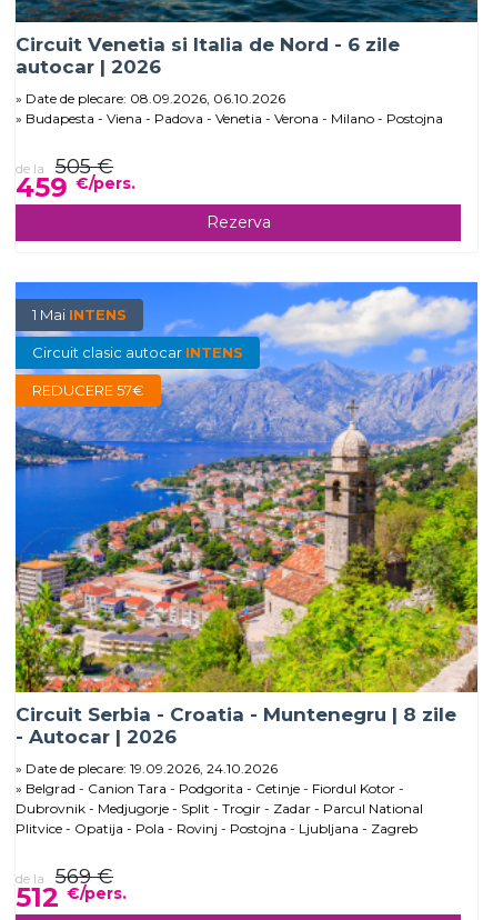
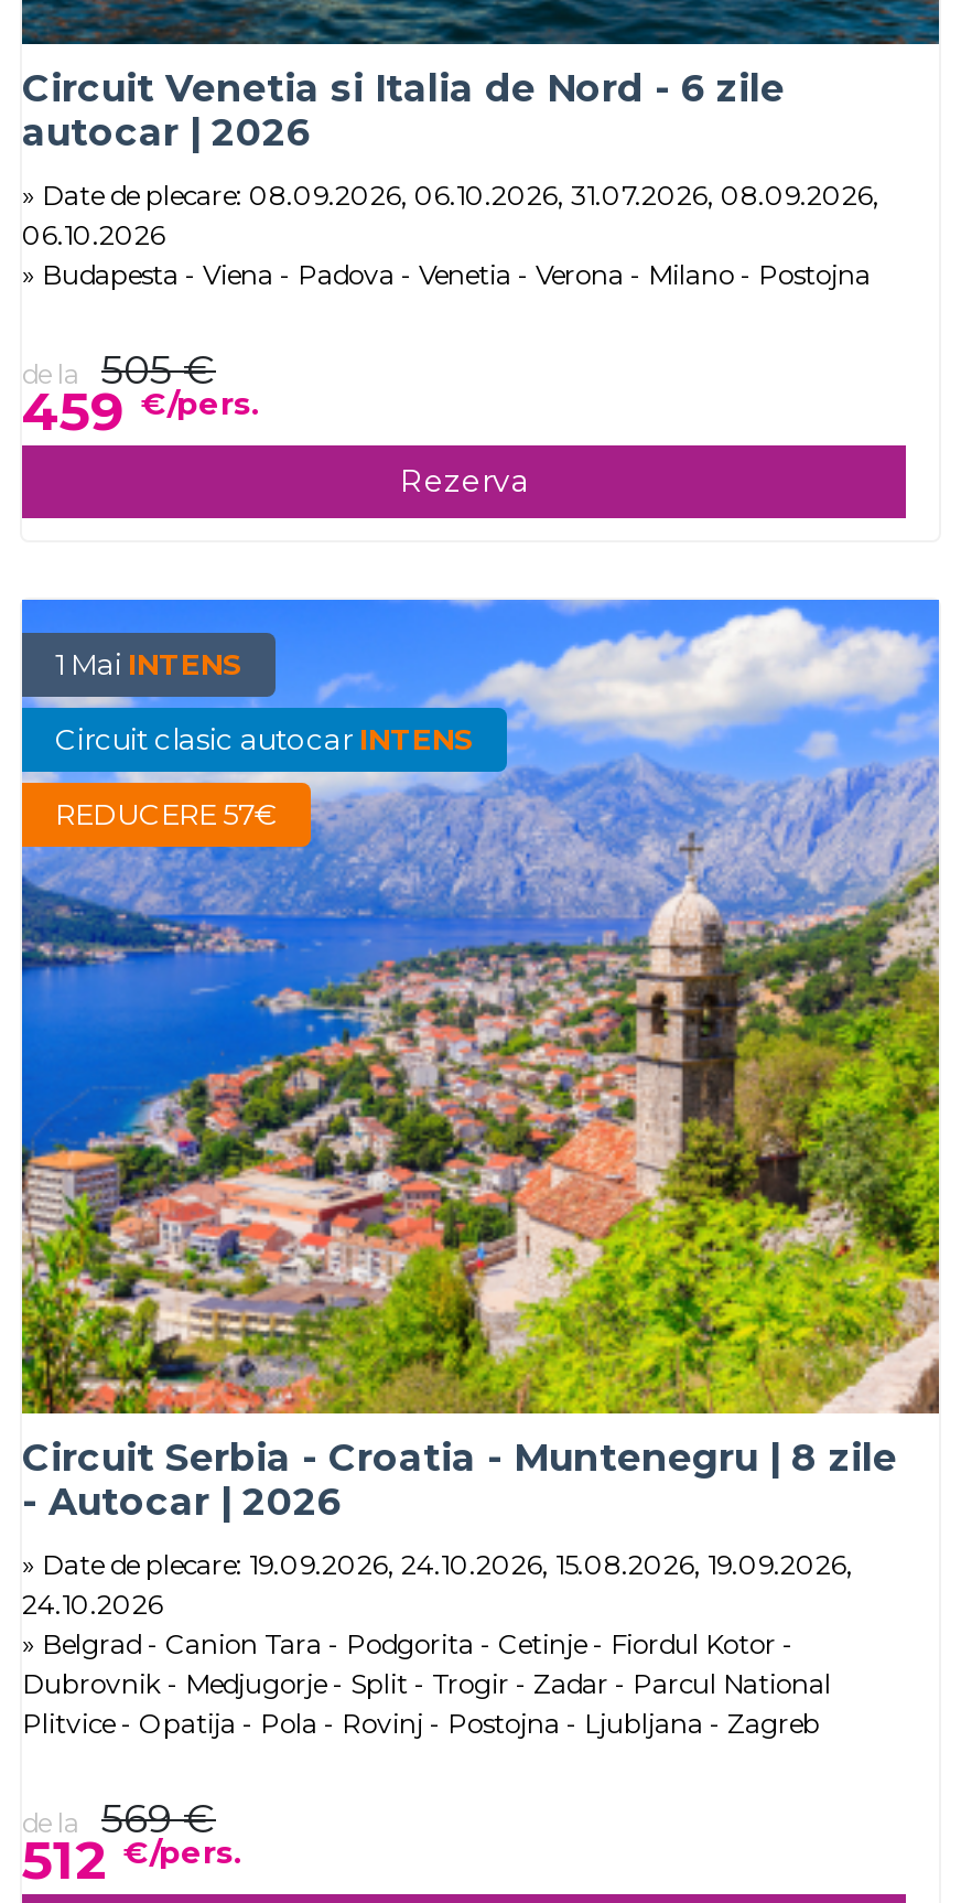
[26,90,285,107] Date de plecare: 08.09.2026, 06.10.2026 -> [22,179,879,252] Date de plecare: 08.09.2026, 06.10.2026, 31.07.2026, 08.09.2026, | 06.10.2026
[26,760,278,777] Date de plecare: 19.09.2026, 24.10.2026 -> [22,1548,853,1621] Date de plecare: 19.09.2026, 24.10.2026, 15.08.2026, 19.09.2026, | 24.10.2026

